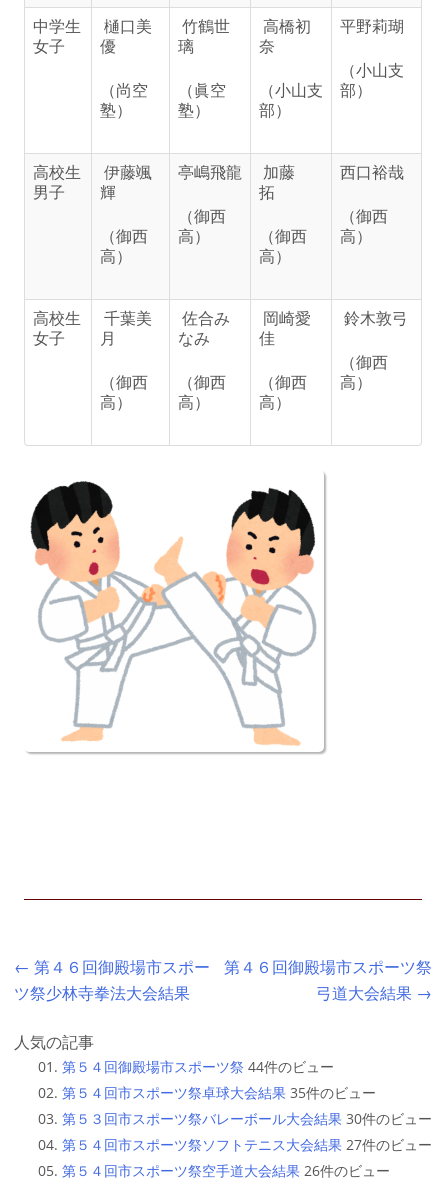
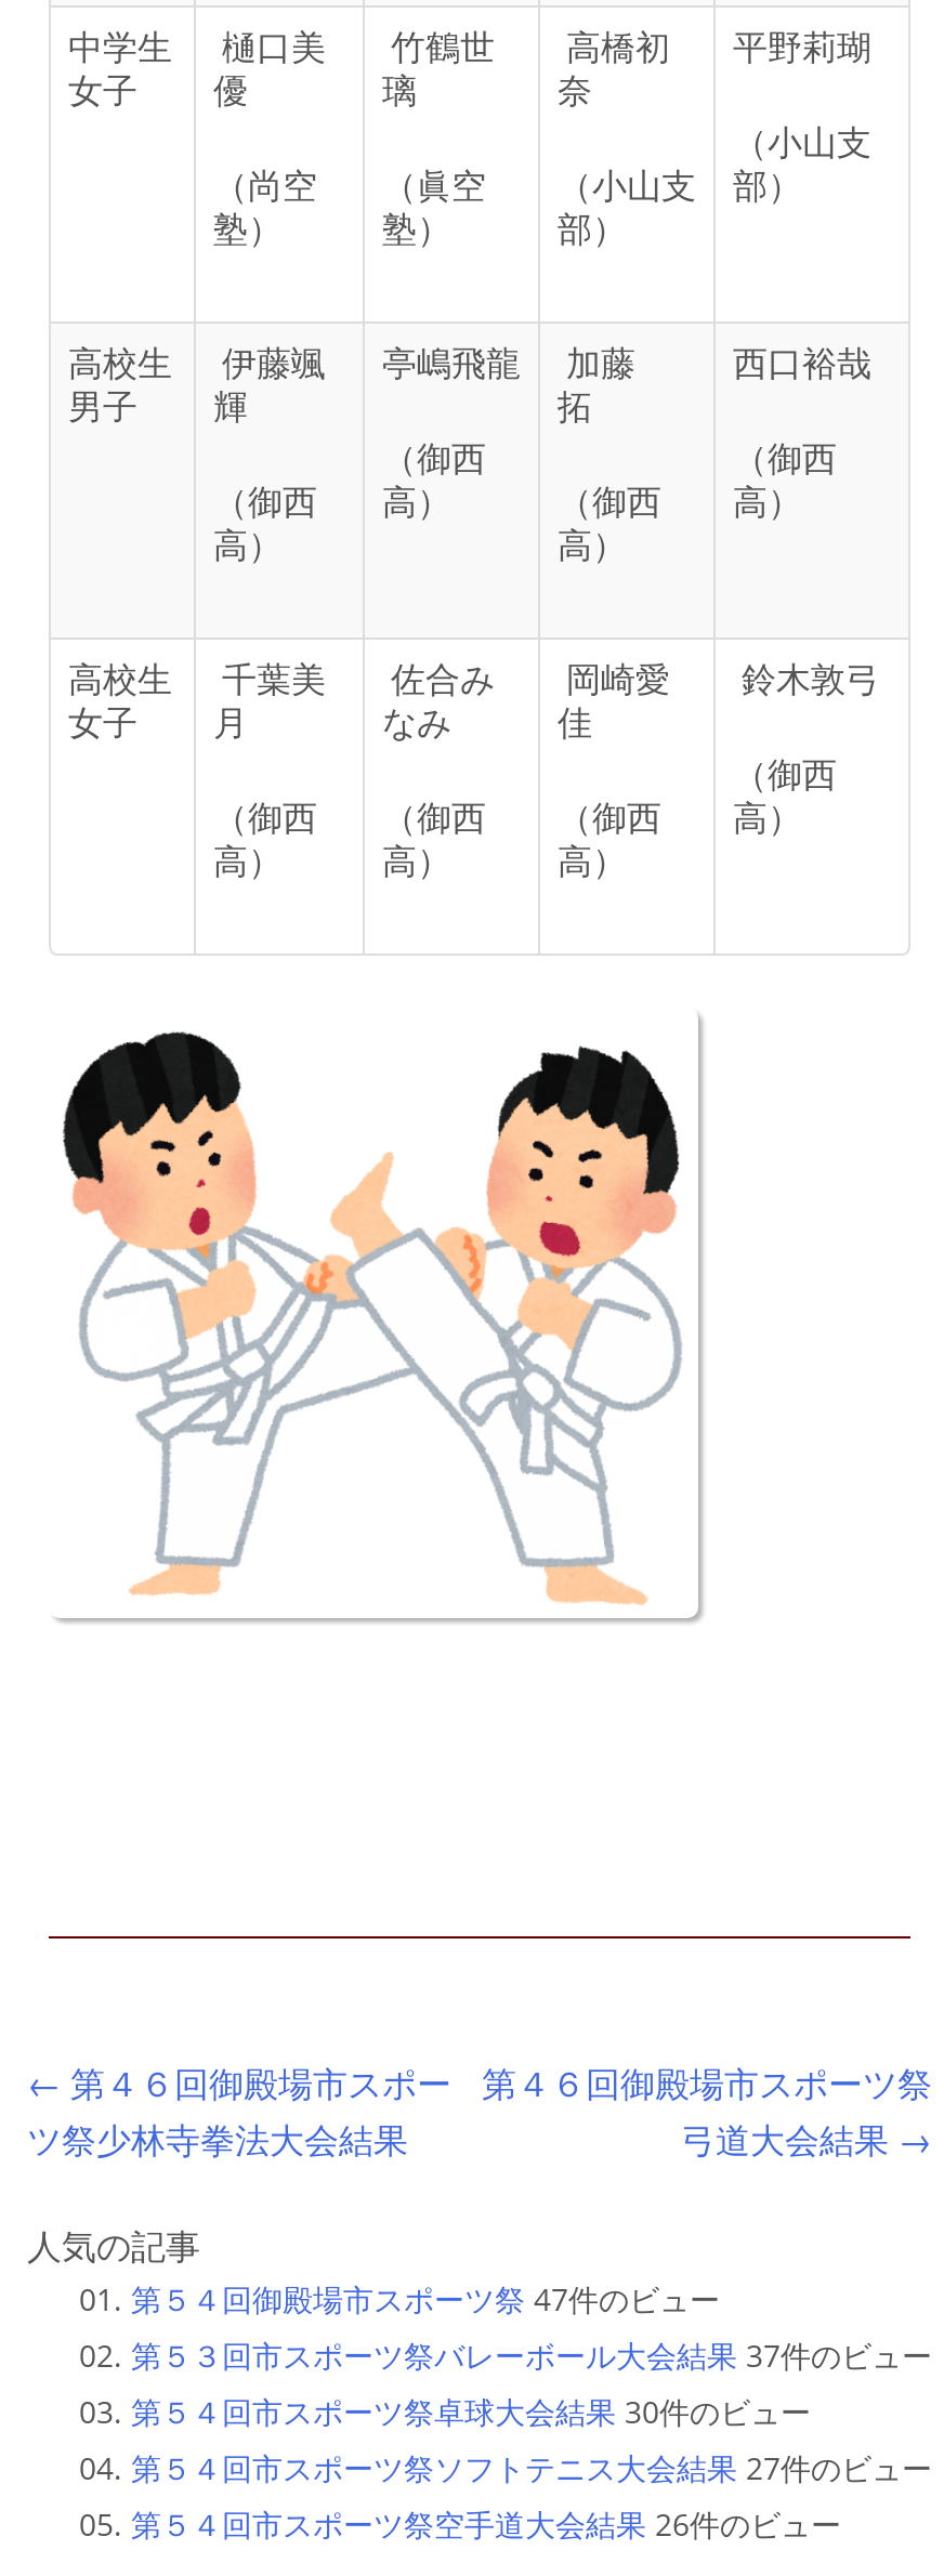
[62,1057,432,1128] 第５４回御殿場市スポーツ祭 44件のビュー | 第５４回市スポーツ祭卓球大会結果 35件のビュー | 第５３回市スポーツ祭バレーボール大会結果 30件のビュー -> [131,2278,932,2432] 第５４回御殿場市スポーツ祭 47件のビュー | 第５３回市スポーツ祭バレーボール大会結果 37件のビュー | 第５４回市スポーツ祭卓球大会結果 30件のビュー

